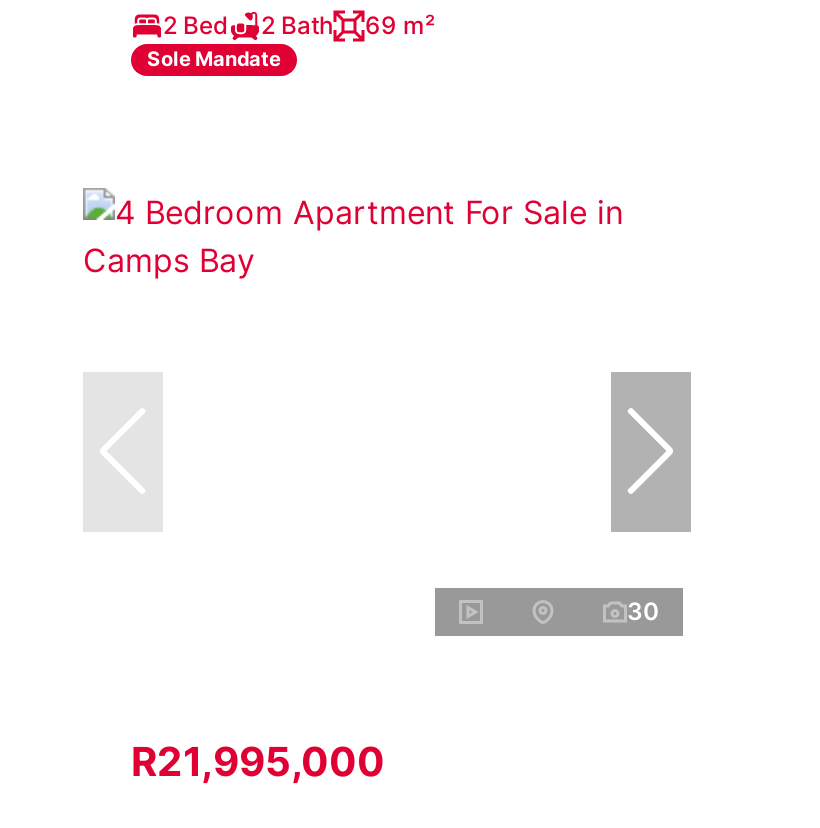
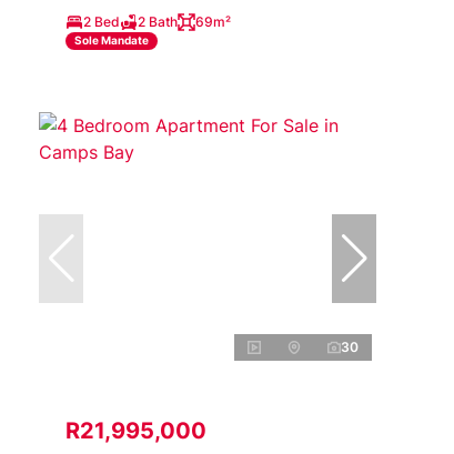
[163,10,435,40] 2 Bed 2 Bath 69 m² -> [83,13,231,30] 2 Bed 2 Bath 69m²

